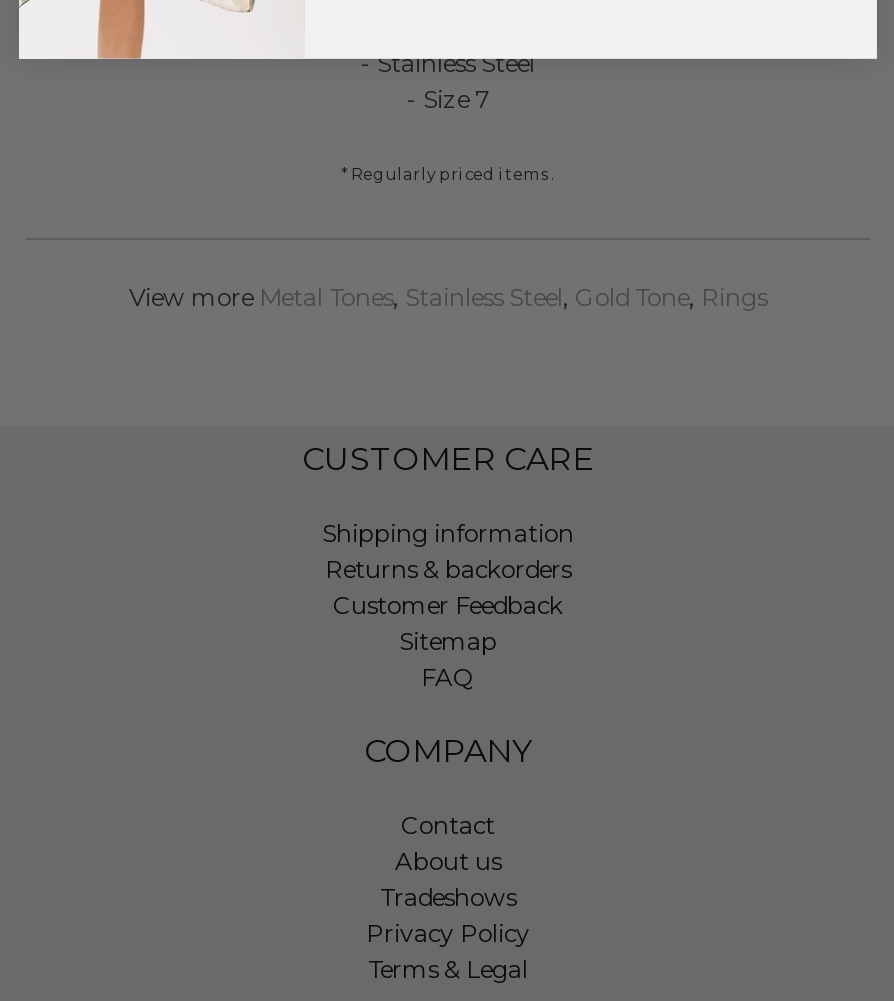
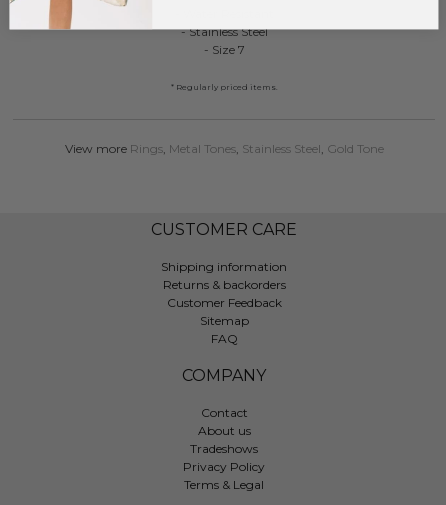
[129,281,767,311] View more Metal Tones, Stainless Steel, Gold Tone, Rings -> [64,141,383,156] View more Rings, Metal Tones, Stainless Steel, Gold Tone

